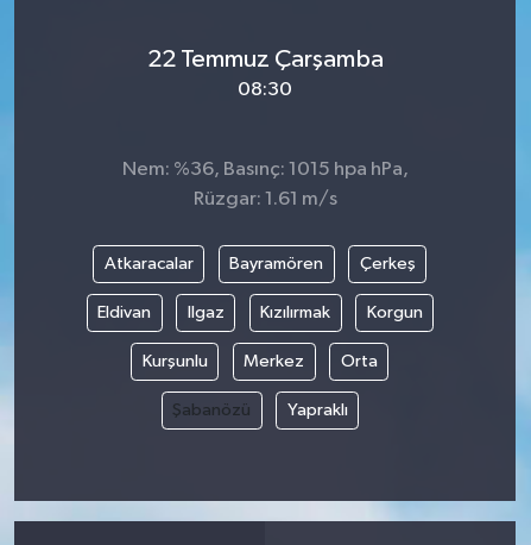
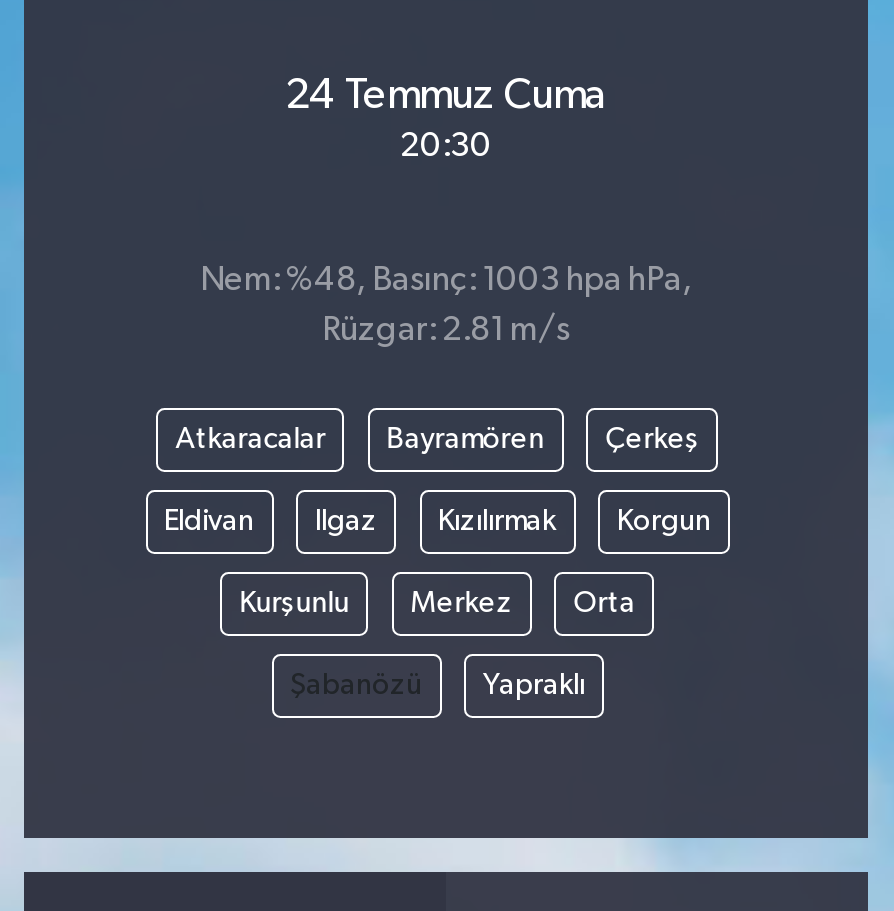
[147,46,383,100] 22 Temmuz Çarşamba | 08:30 -> [285,73,607,163] 24 Temmuz Cuma | 20:30
[122,160,408,180] Nem: %36, Basınç: 1015 hpa hPa, -> [200,264,692,298] Nem: %48, Basınç: 1003 hpa hPa,
[193,189,337,210] Rüzgar: 1.61 m/s -> [322,314,570,348] Rüzgar: 2.81 m/s

